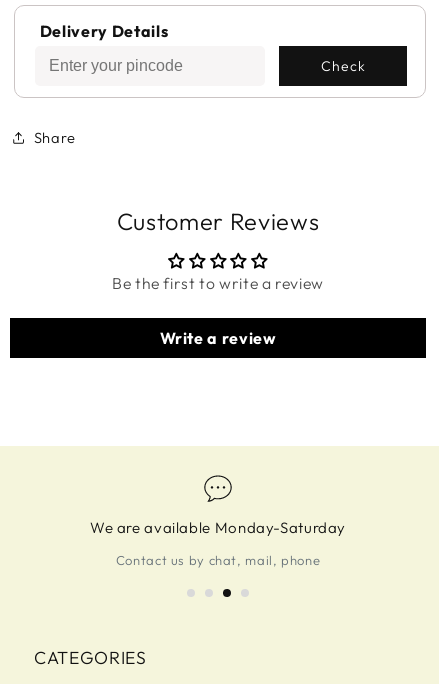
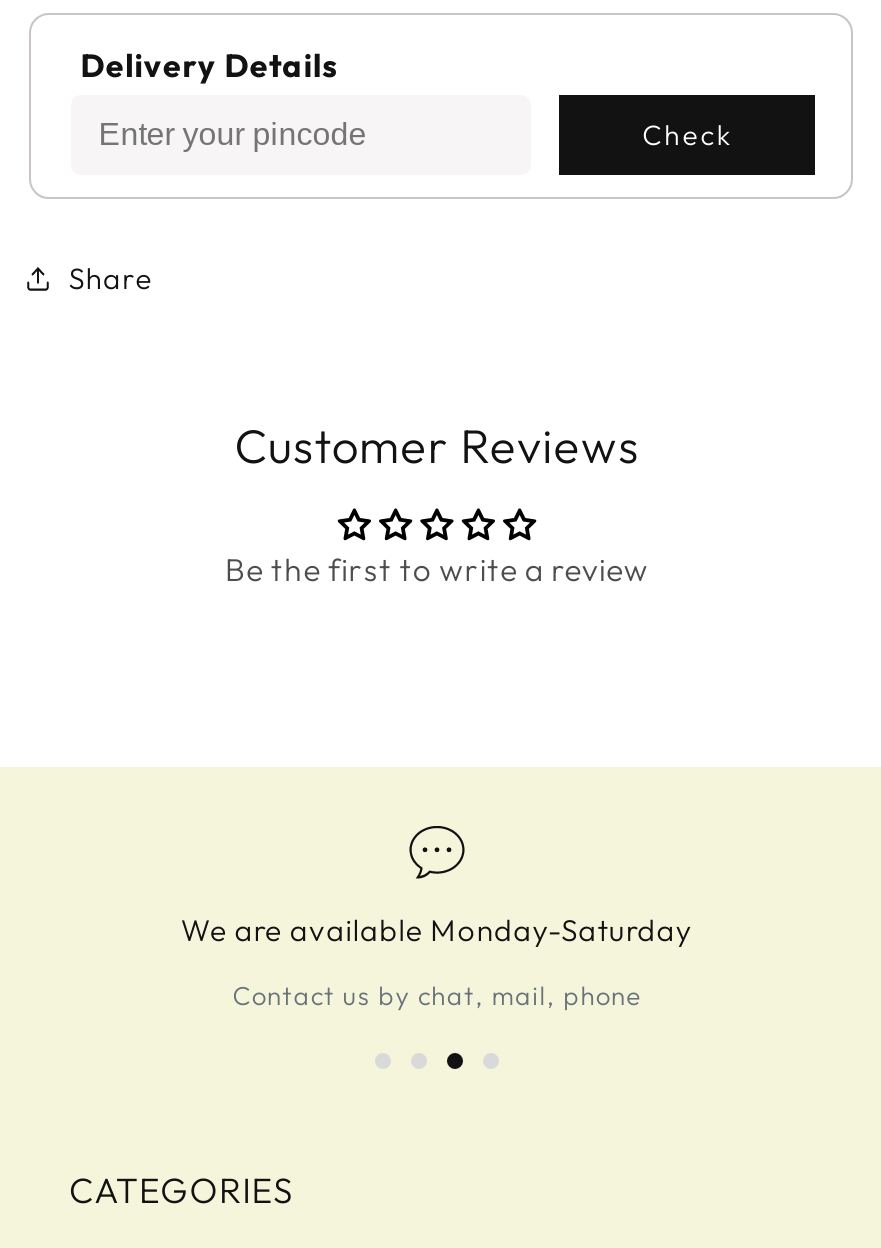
[160,328,276,348] Write a review -> none

